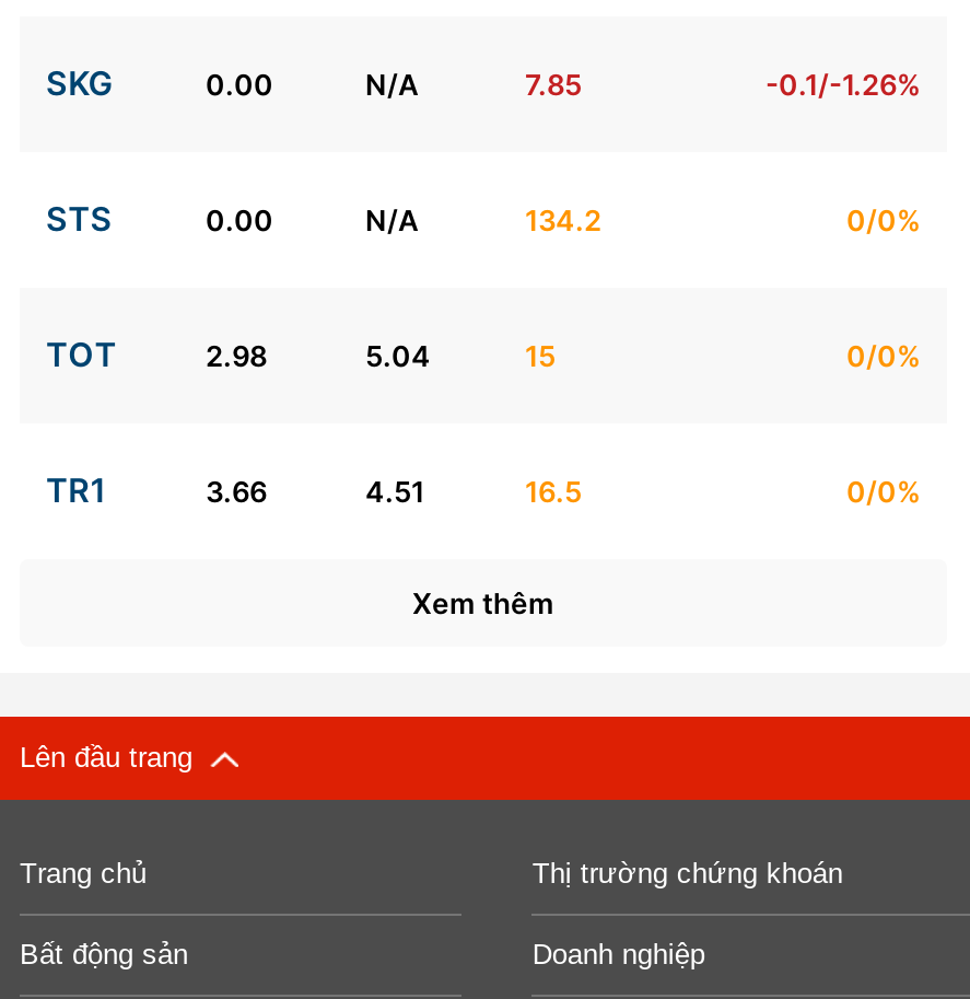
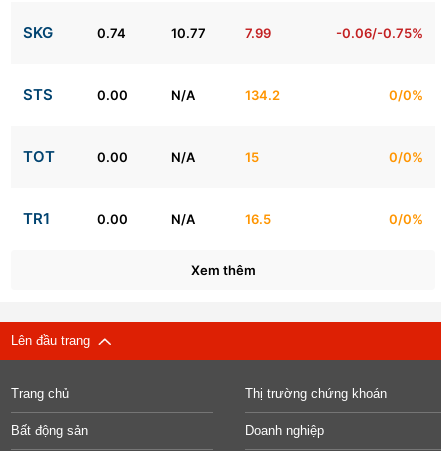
[206,66,921,101] 0.00 | N/A | 7.85 | -0.1/-1.26% -> [97,25,423,41] 0.74 | 10.77 | 7.99 | -0.06/-0.75%
[206,337,431,372] 2.98 | 5.04 -> [97,149,195,165] 0.00 | N/A
[206,473,424,508] 3.66 | 4.51 -> [97,211,195,227] 0.00 | N/A

